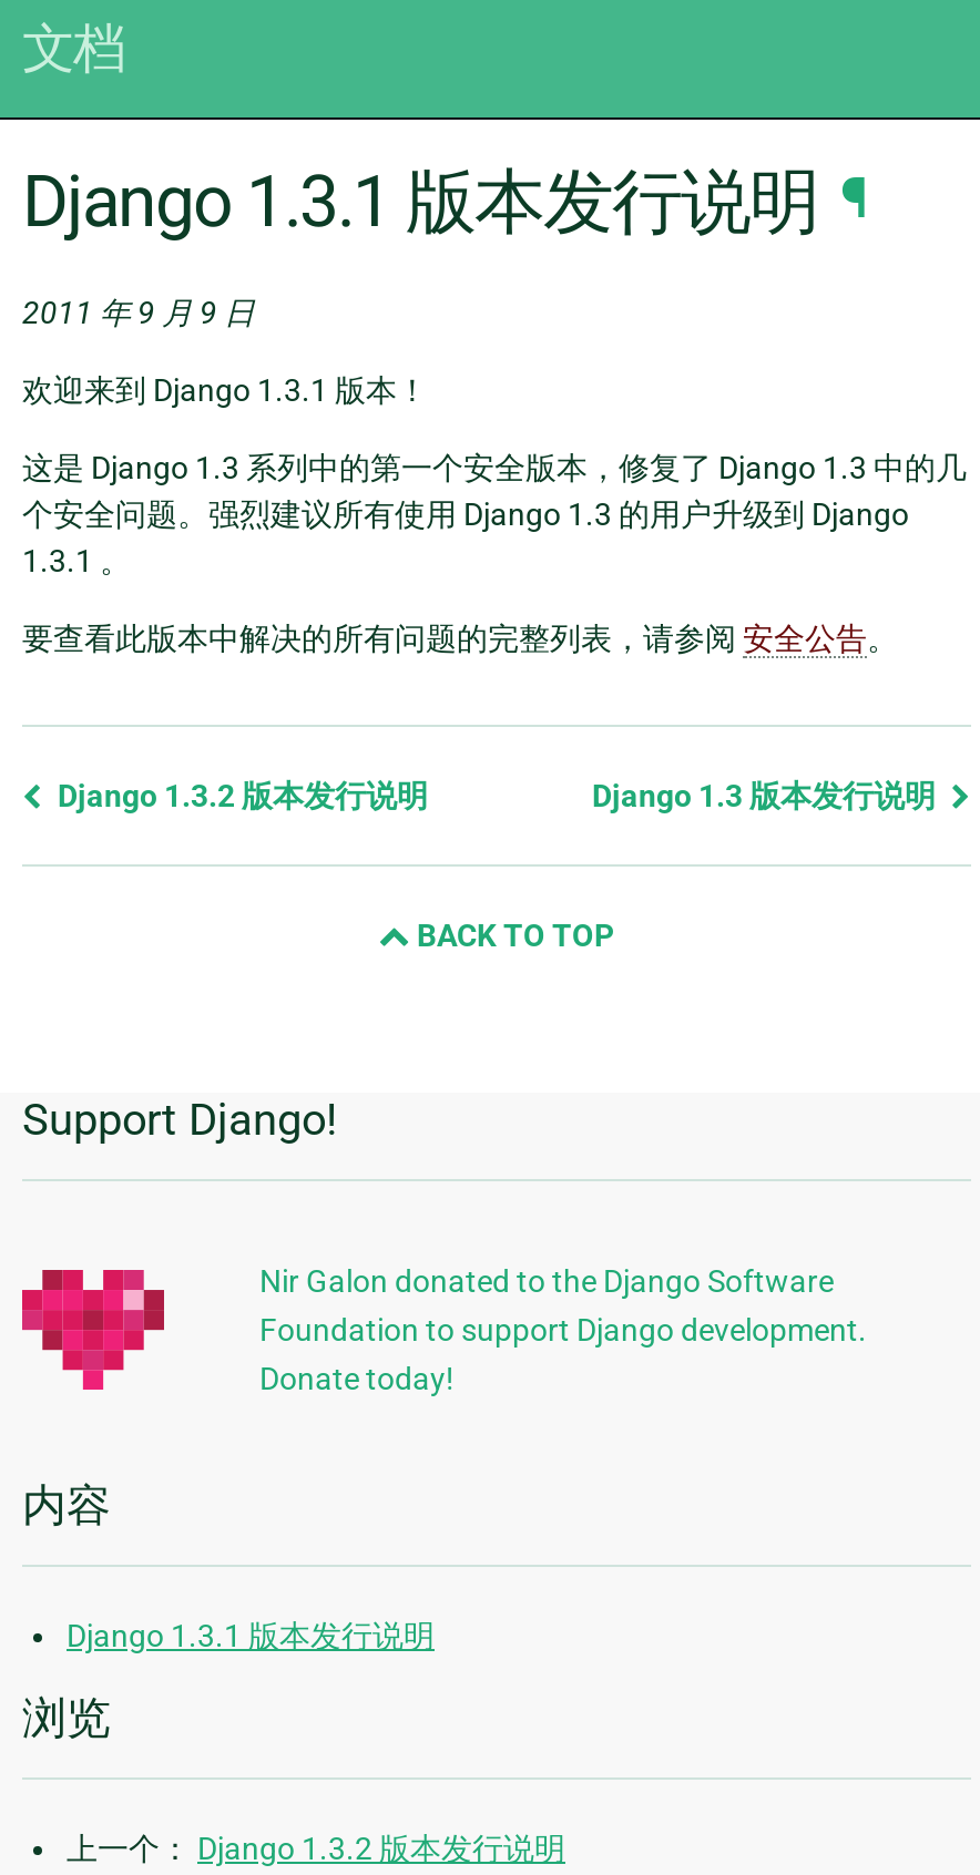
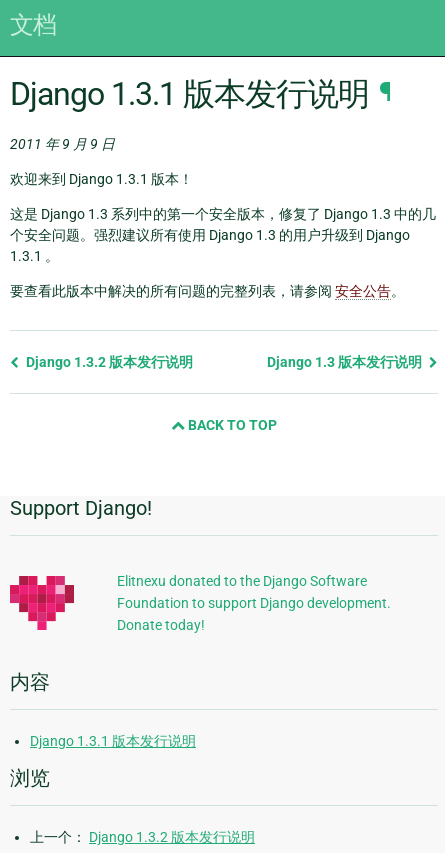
[259,1262,834,1298] Nir Galon donated to the Django Software -> [117,573,367,589] Elitnexu donated to the Django Software

